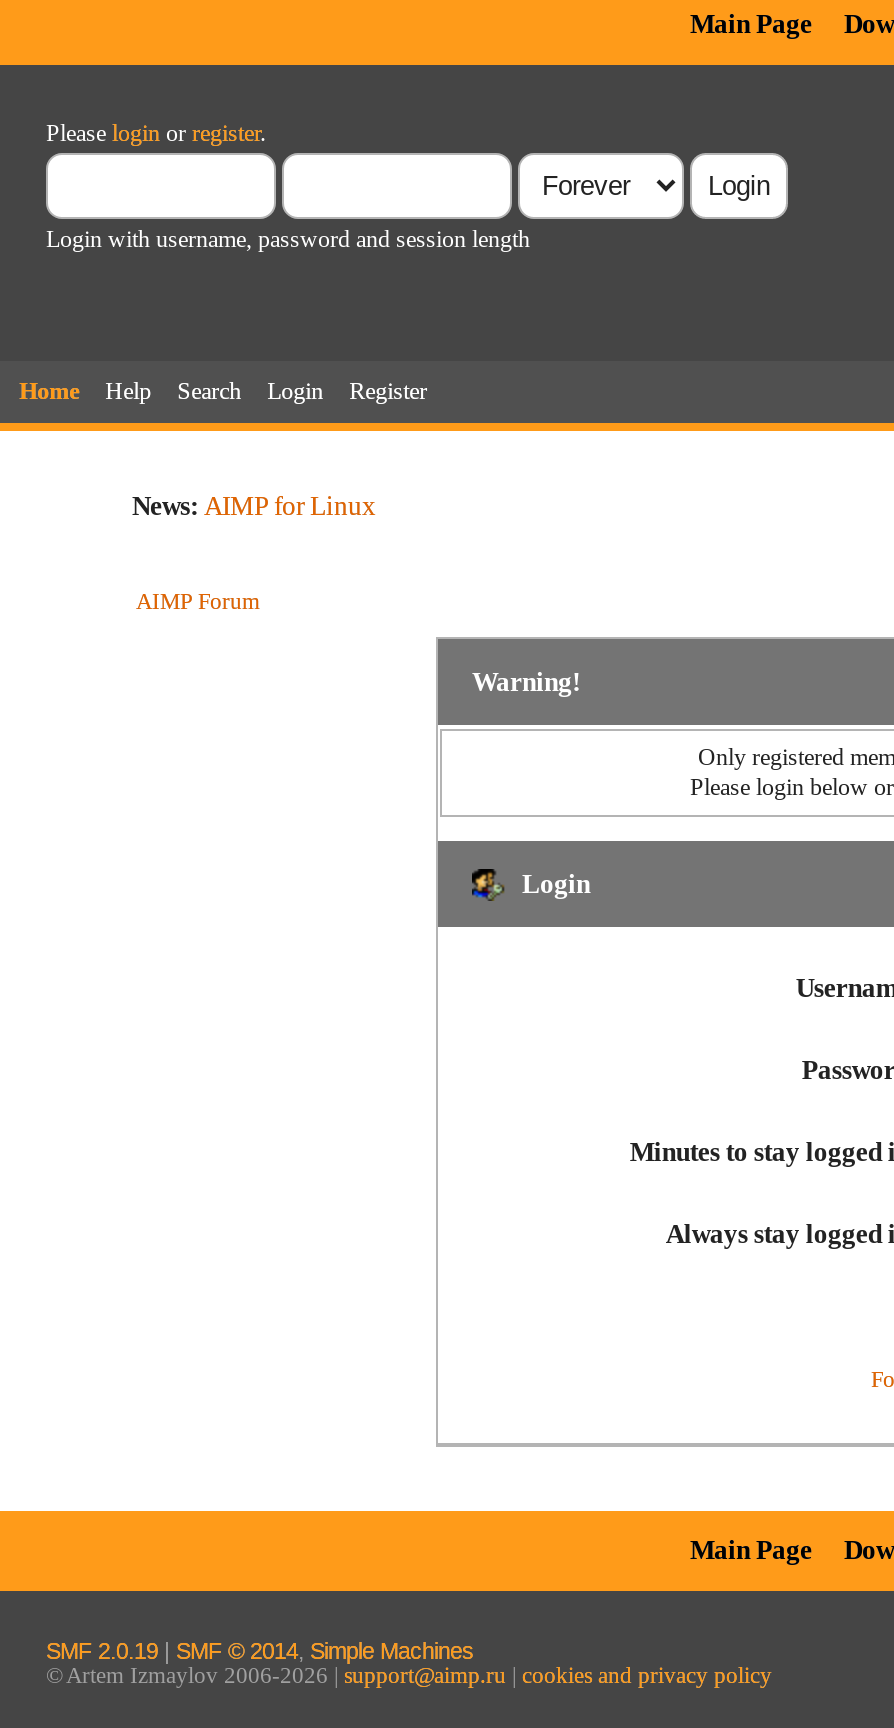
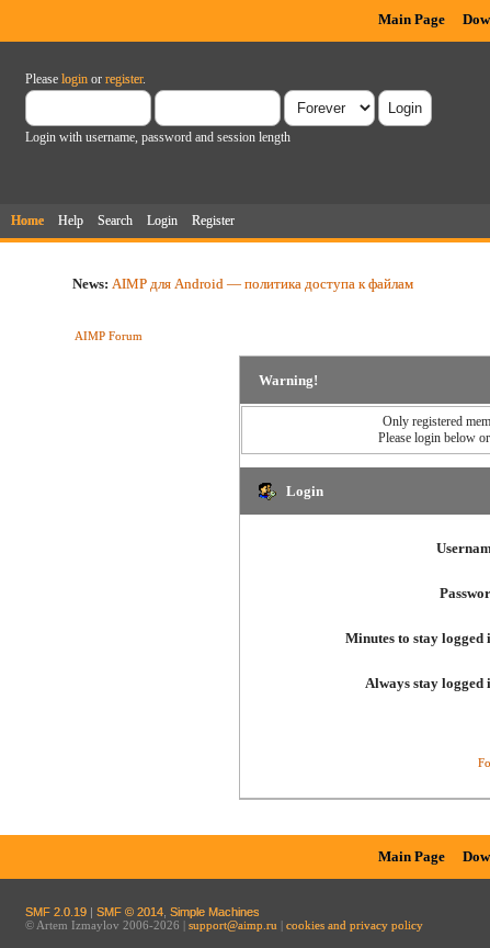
[132,491,376,521] News: AIMP for Linux -> [72,275,413,292] News: AIMP для Android — политика доступа к файлам

